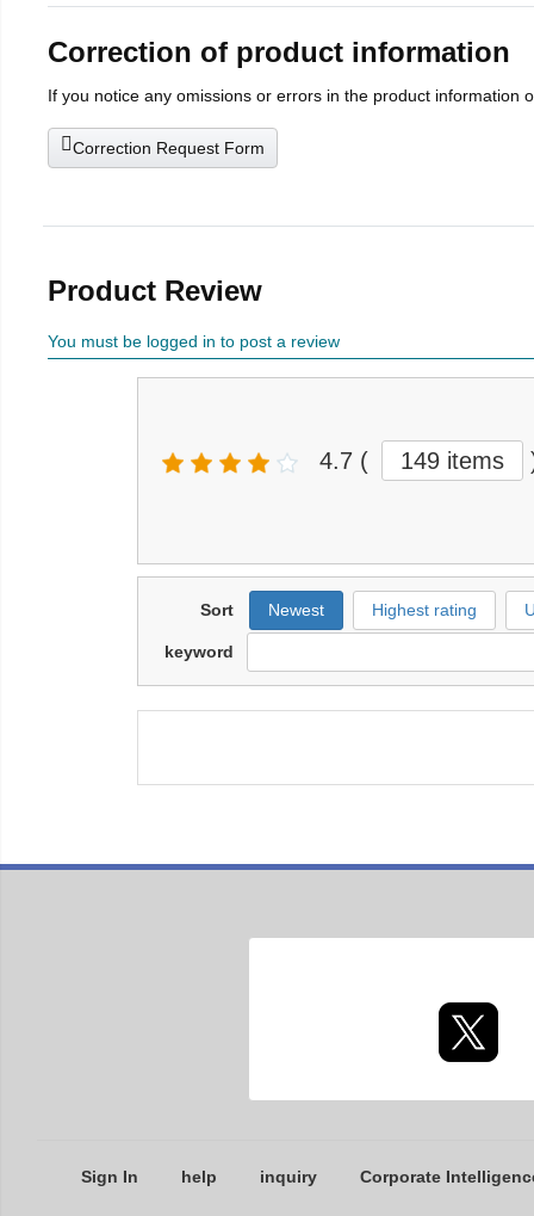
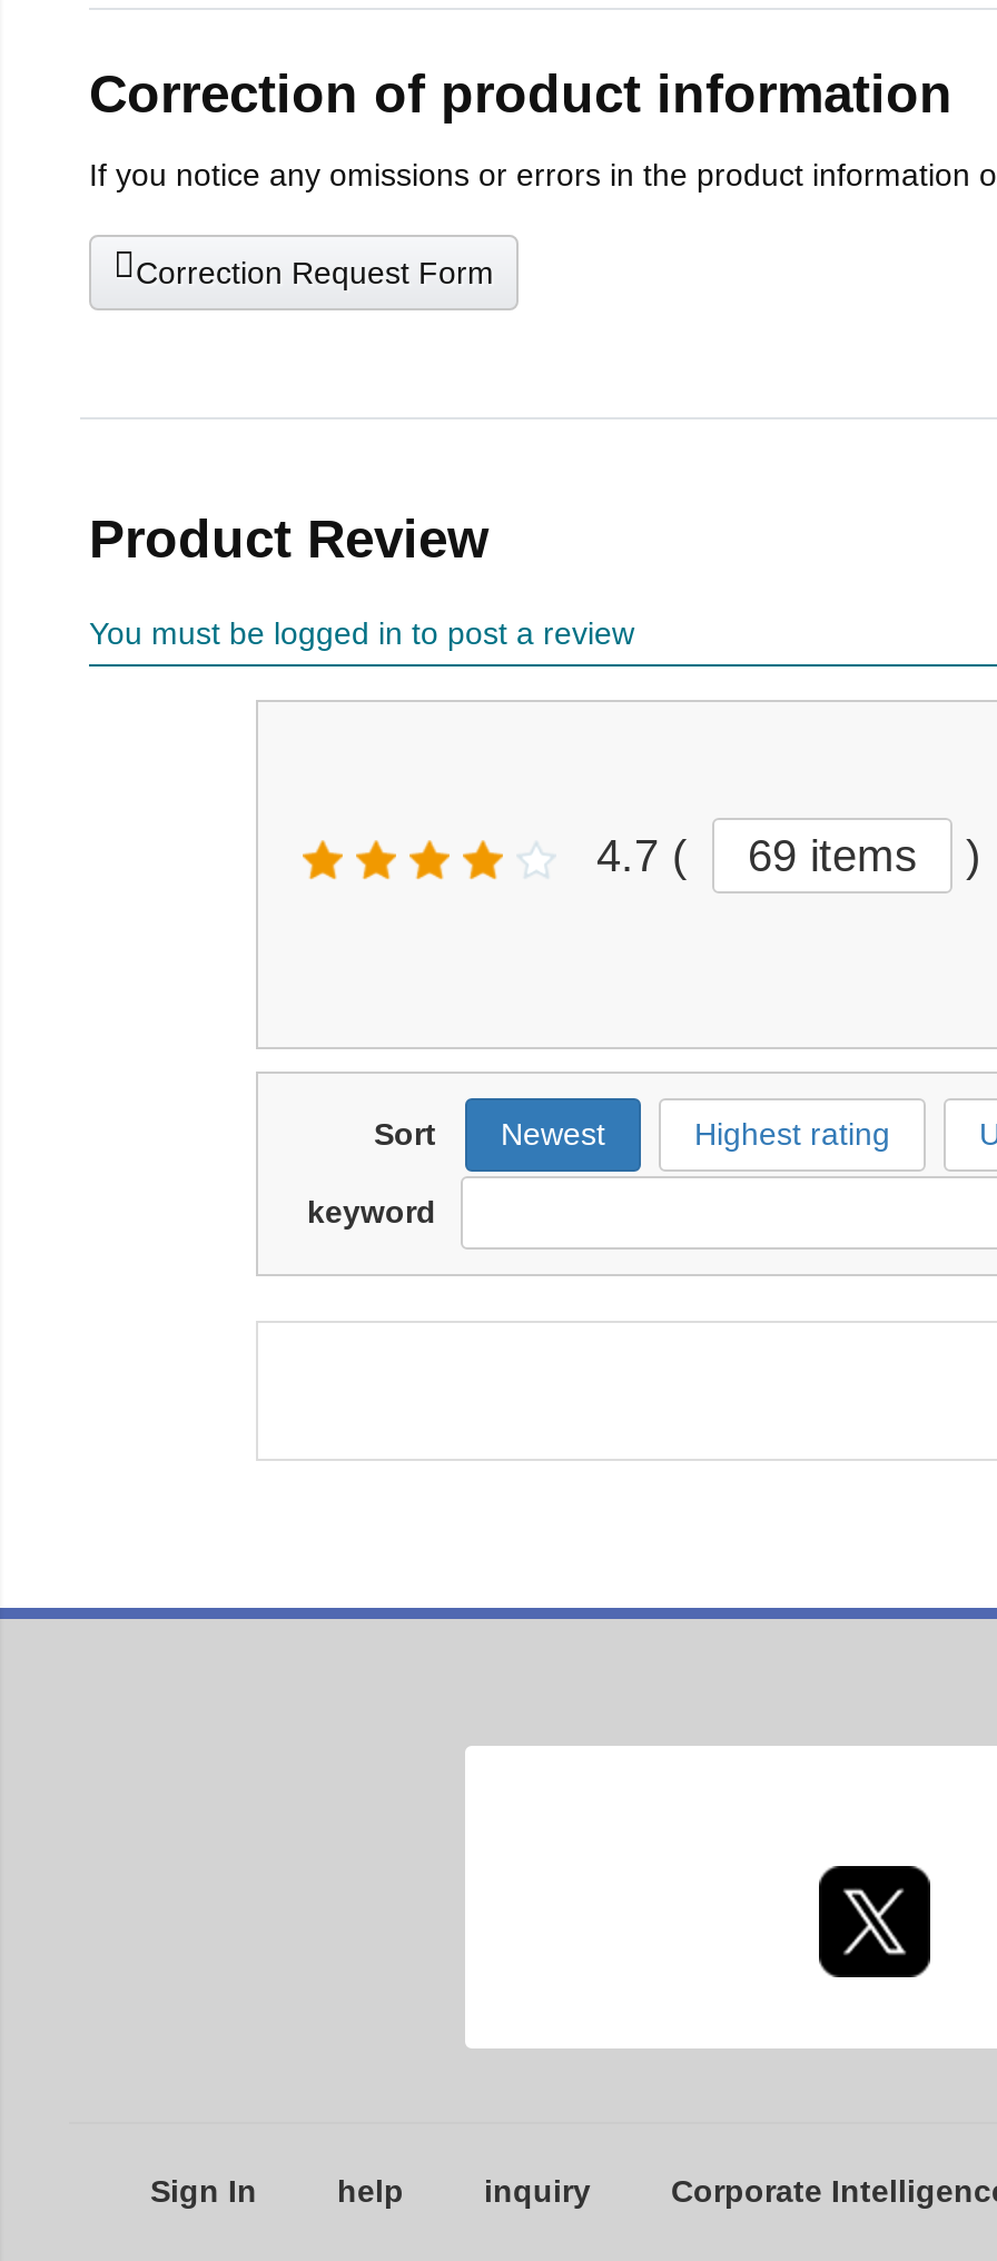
[401,447,504,474] 149 items -> [748,832,917,881] 69 items

